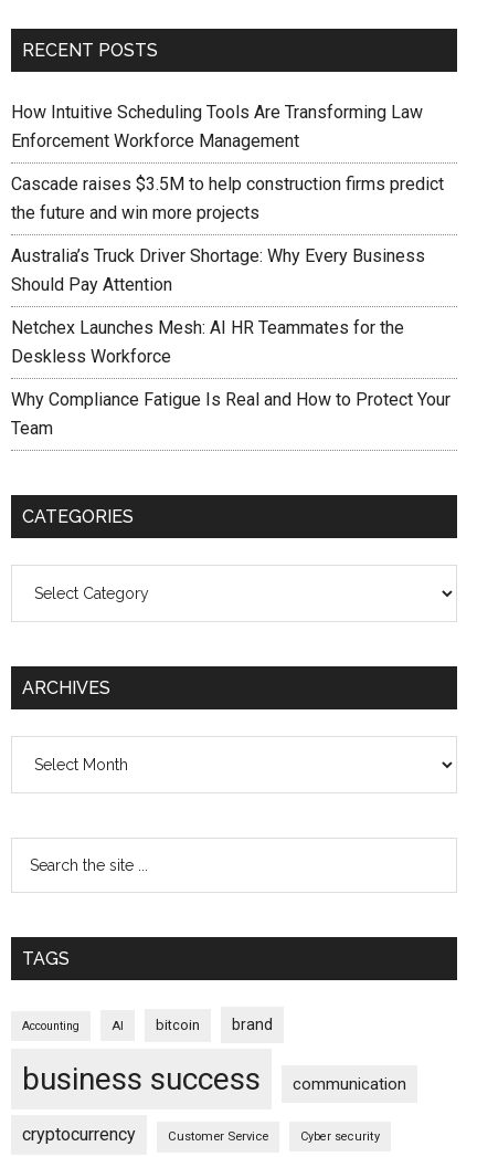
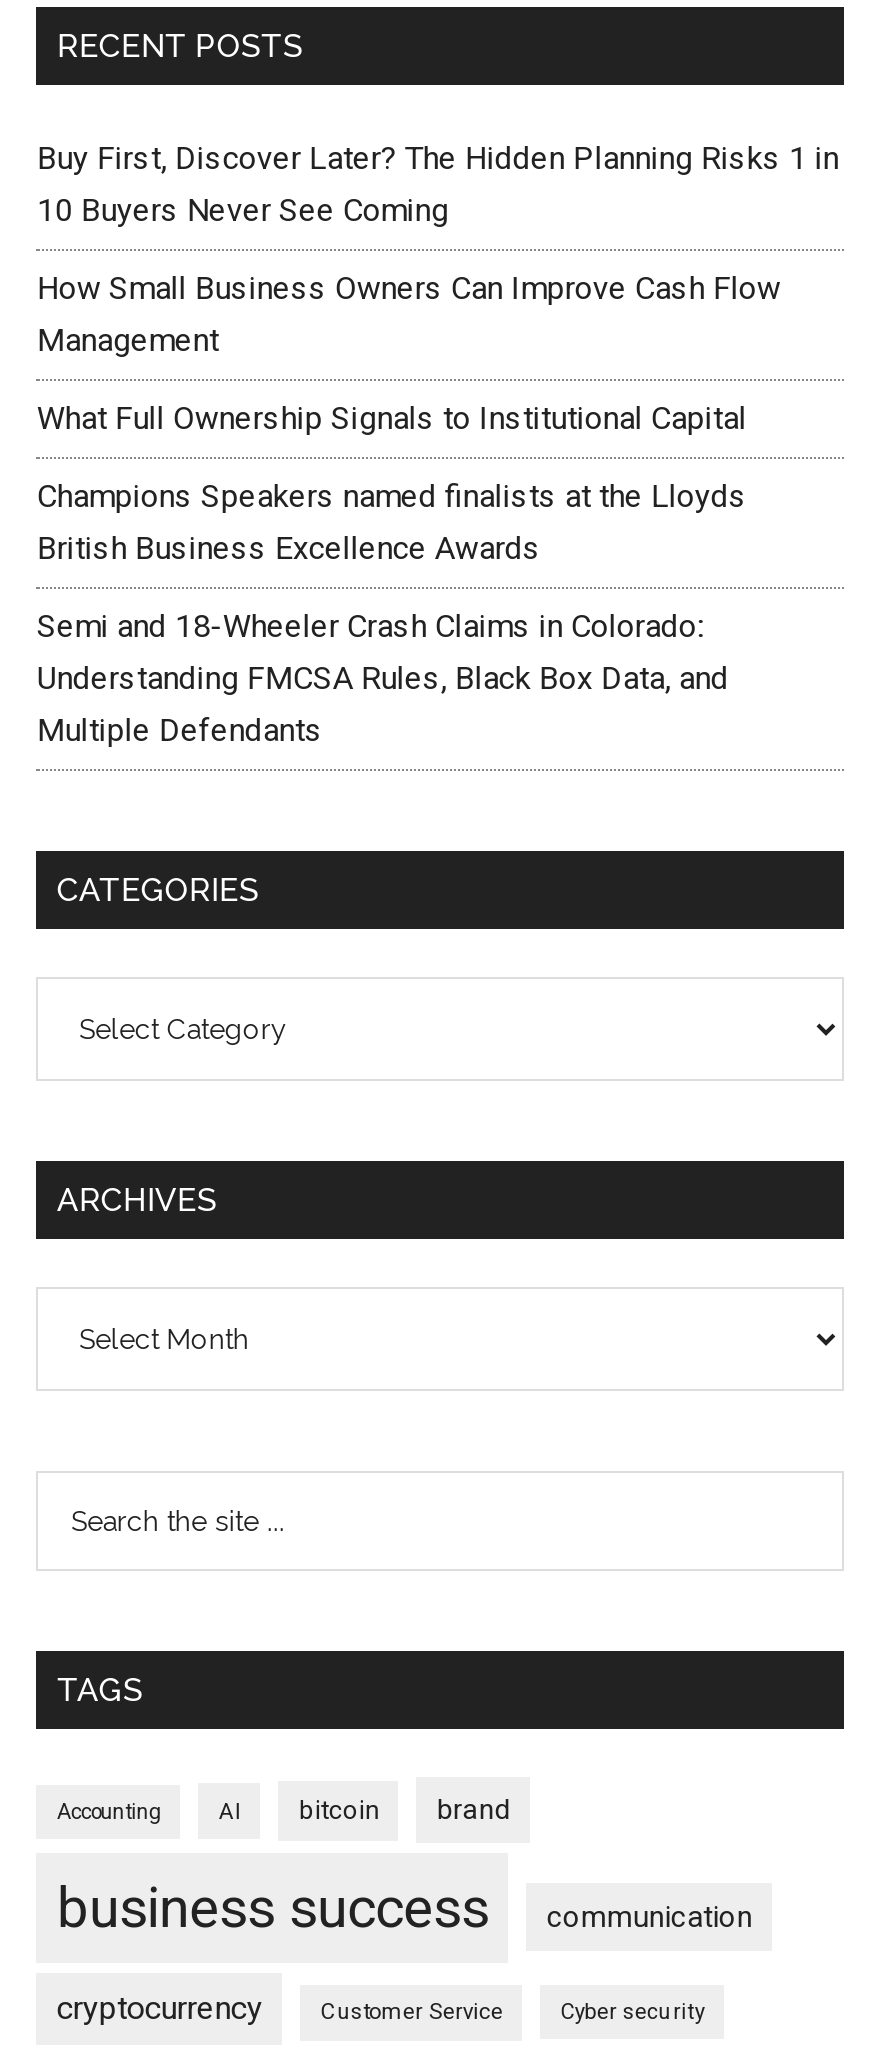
[11,102,423,151] How Intuitive Scheduling Tools Are Transforming Law | Enforcement Workforce Management -> [37,139,839,229] Buy First, Discover Later? The Hidden Planning Risks 1 in | 10 Buyers Never See Coming
[11,173,444,223] Cascade raises $3.5M to help construction firms predict | the future and win more projects -> [37,269,781,359] How Small Business Owners Can Improve Cash Flow | Management
[11,245,426,295] Australia’s Truck Driver Shortage: Why Every Business | Should Pay Attention -> [37,399,747,437] What Full Ownership Signals to Institutional Capital
[11,317,405,367] Netchex Launches Mesh: AI HR Teammates for the | Deskless Workforce -> [37,477,747,567] Champions Speakers named finalists at the Lloyds | British Business Excellence Awards
[11,389,451,439] Why Compliance Fatigue Is Real and How to Protect Your | Team -> [37,607,729,749] Semi and 18-Wheeler Crash Claims in Colorado: | Understanding FMCSA Rules, Black Box Data, and | Multiple Defendants

